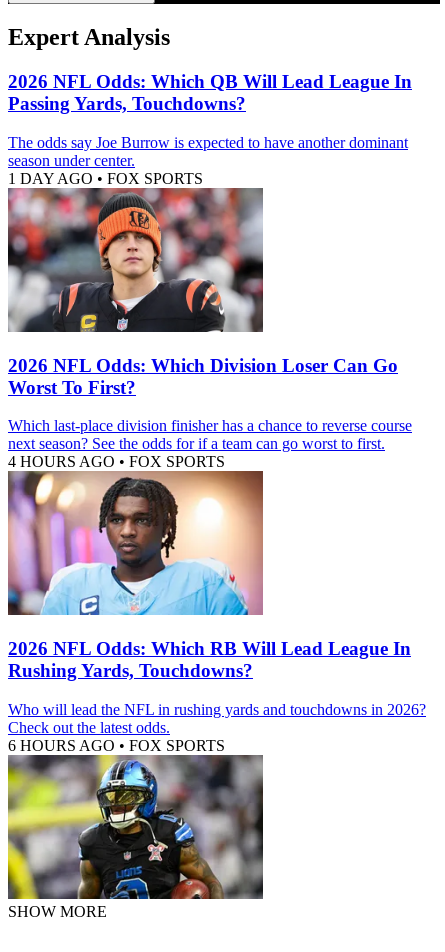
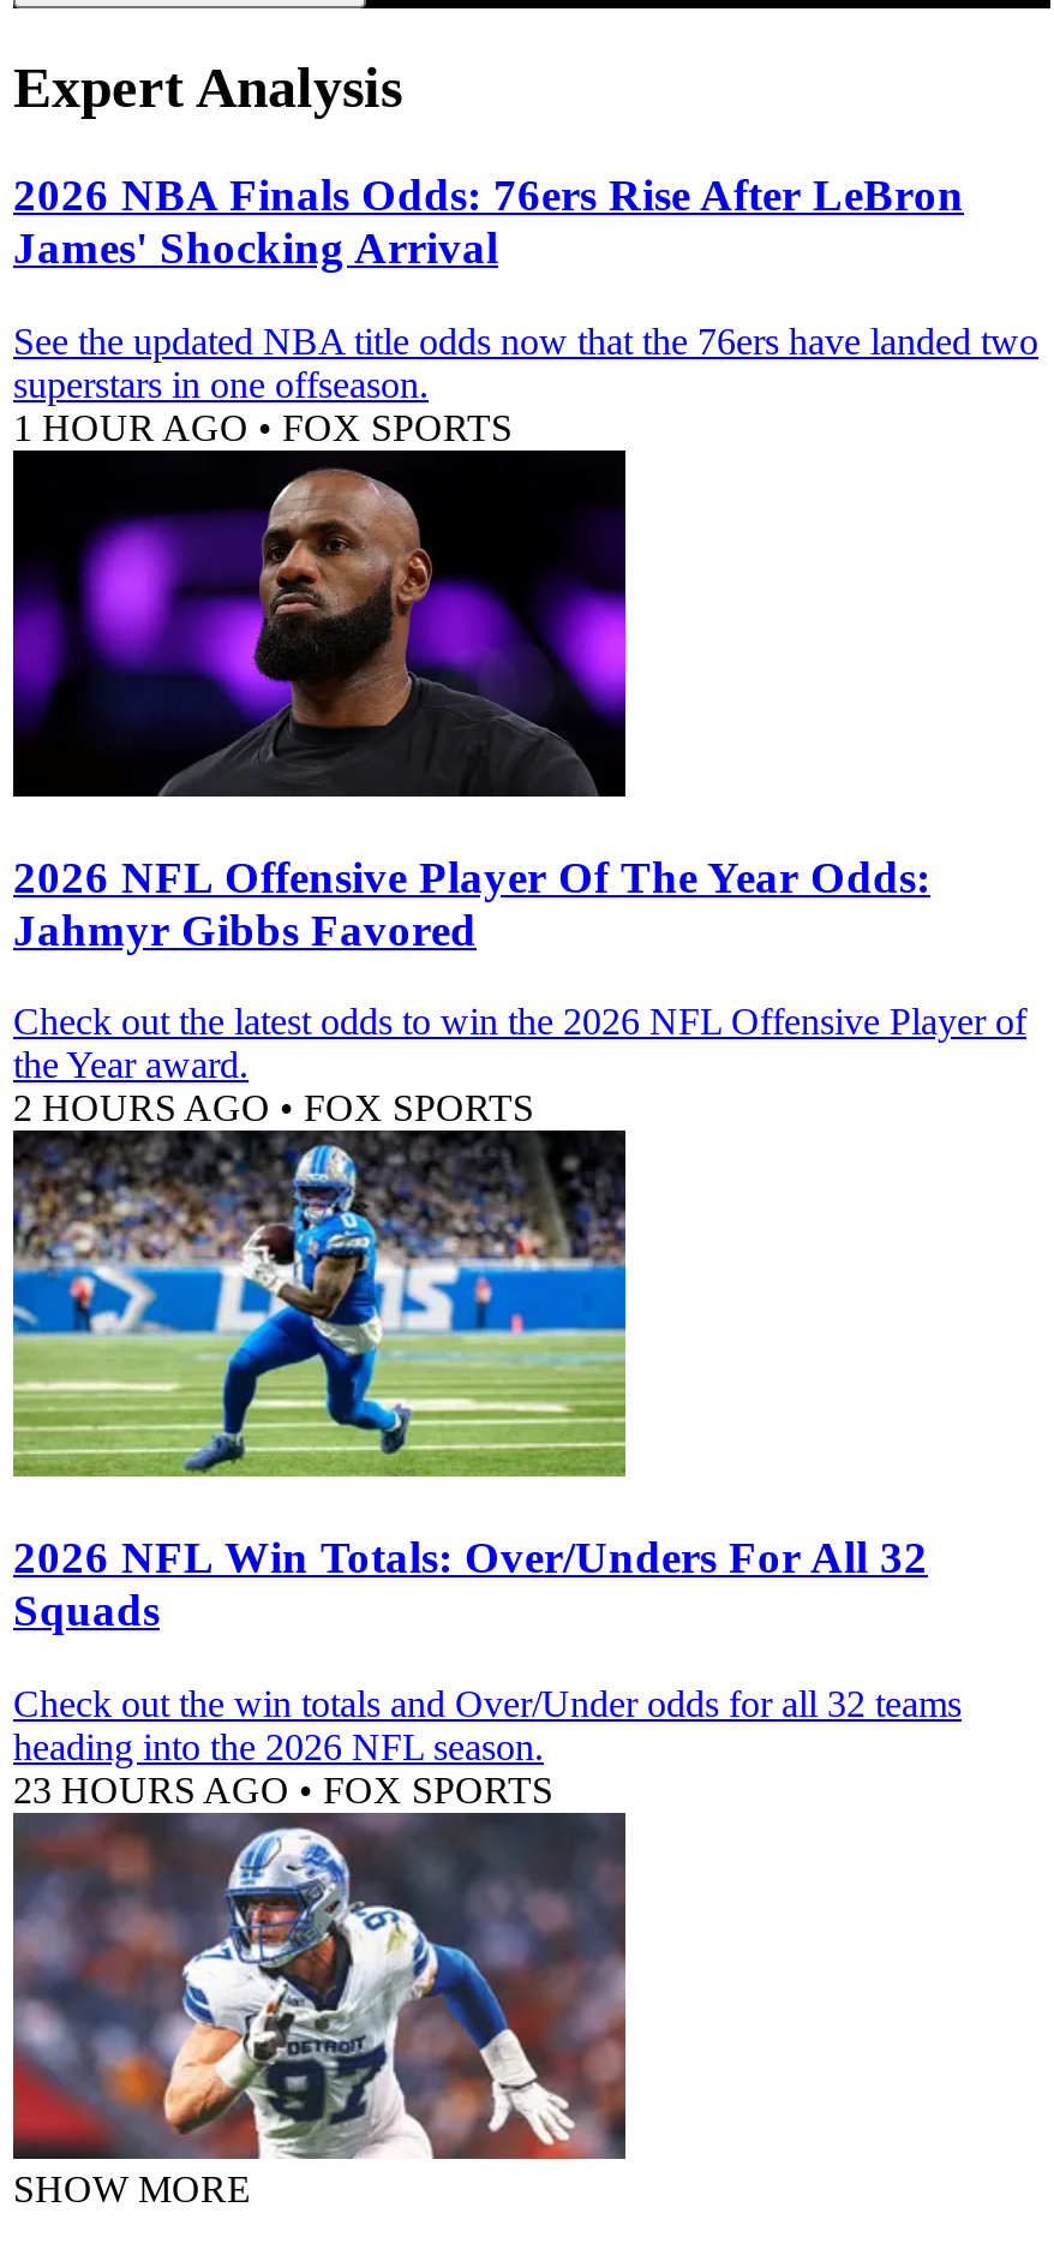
[8,71,412,114] 2026 NFL Odds: Which QB Will Lead League In | Passing Yards, Touchdowns? -> [13,170,964,273] 2026 NBA Finals Odds: 76ers Rise After LeBron | James' Shocking Arrival
[8,134,408,187] The odds say Joe Burrow is expected to have another dominant | season under center. | 1 DAY AGO • FOX SPORTS -> [13,321,1038,448] See the updated NBA title odds now that the 76ers have landed two | superstars in one offseason. | 1 HOUR AGO • FOX SPORTS
[7,187,398,398] [image] | 2026 NFL Odds: Which Division Loser Can Go | Worst To First? -> [11,448,930,954] [image] | 2026 NFL Offensive Player Of The Year Odds: | Jahmyr Gibbs Favored
[7,417,412,616] [image] | Which last-place division finisher has a chance to reverse course | next season? See the odds for if a team can go worst to first. | 4 HOURS AGO • FOX SPORTS -> [11,1001,1026,1479] [image] | Check out the latest odds to win the 2026 NFL Offensive Player of | the Year award. | 2 HOURS AGO • FOX SPORTS
[8,638,411,681] 2026 NFL Odds: Which RB Will Lead League In | Rushing Yards, Touchdowns? -> [13,1532,928,1635] 2026 NFL Win Totals: Over/Unders For All 32 | Squads
[8,701,426,754] Who will lead the NFL in rushing yards and touchdowns in 2026? | Check out the latest odds. | 6 HOURS AGO • FOX SPORTS -> [13,1683,962,1810] Check out the win totals and Over/Under odds for all 32 teams | heading into the 2026 NFL season. | 23 HOURS AGO • FOX SPORTS
[7,755,264,900] [image] -> [11,1815,628,2161] [image]

